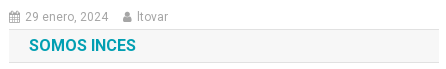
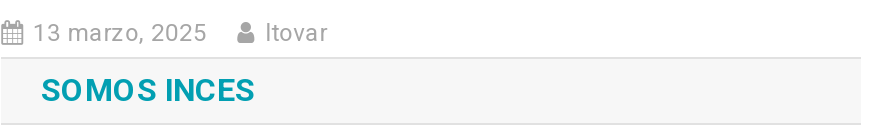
[25,10,108,24] 29 enero, 2024 -> [33,19,207,47] 13 marzo, 2025

